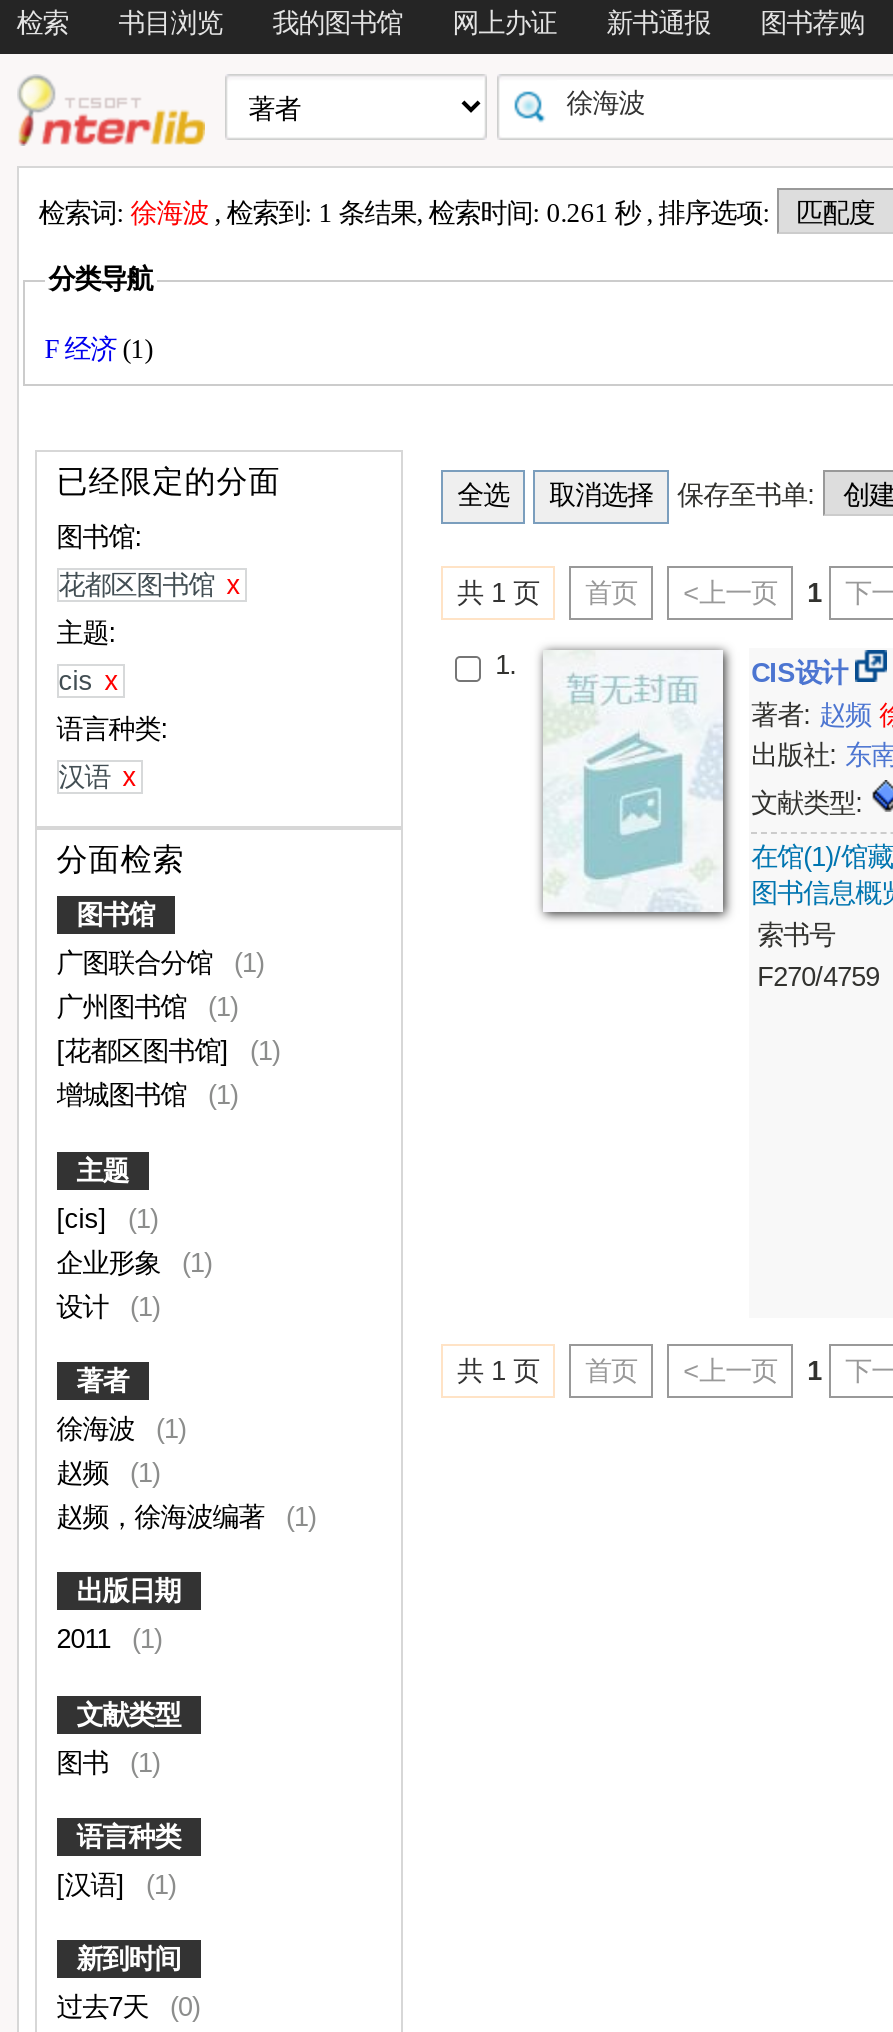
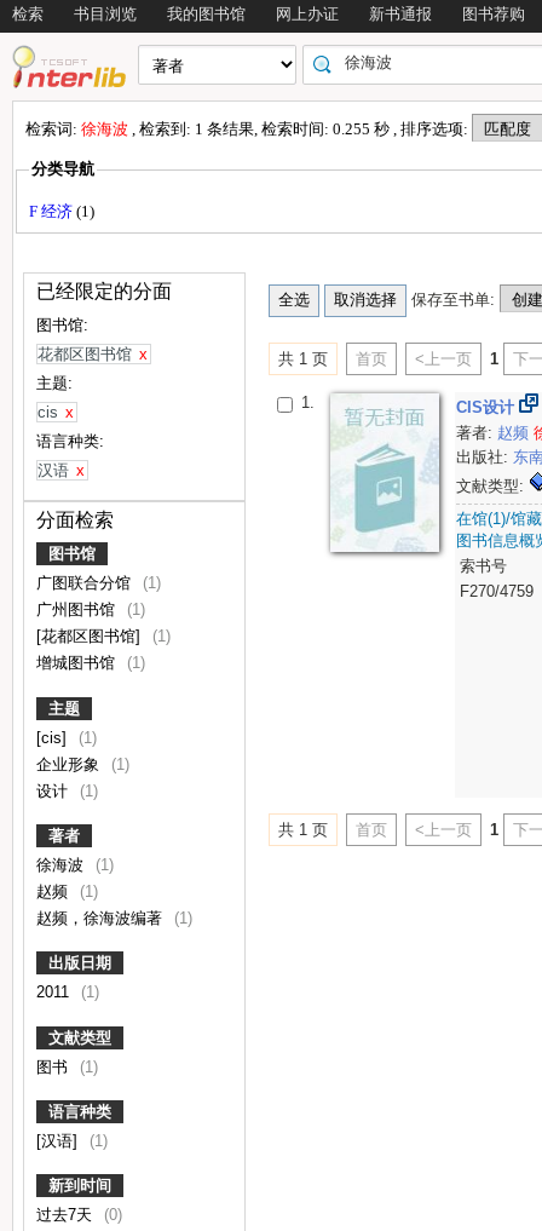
[39,198,777,228] 检索词:徐海波, 检索到: 1 条结果, 检索时间: 0.261 秒 , 排序选项: -> [25,120,472,138] 检索词:徐海波, 检索到: 1 条结果, 检索时间: 0.255 秒 , 排序选项:

